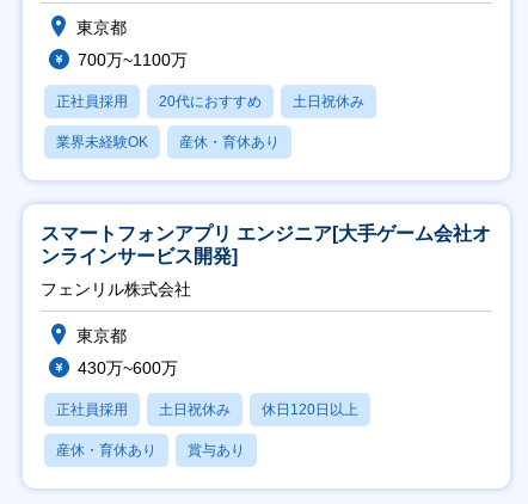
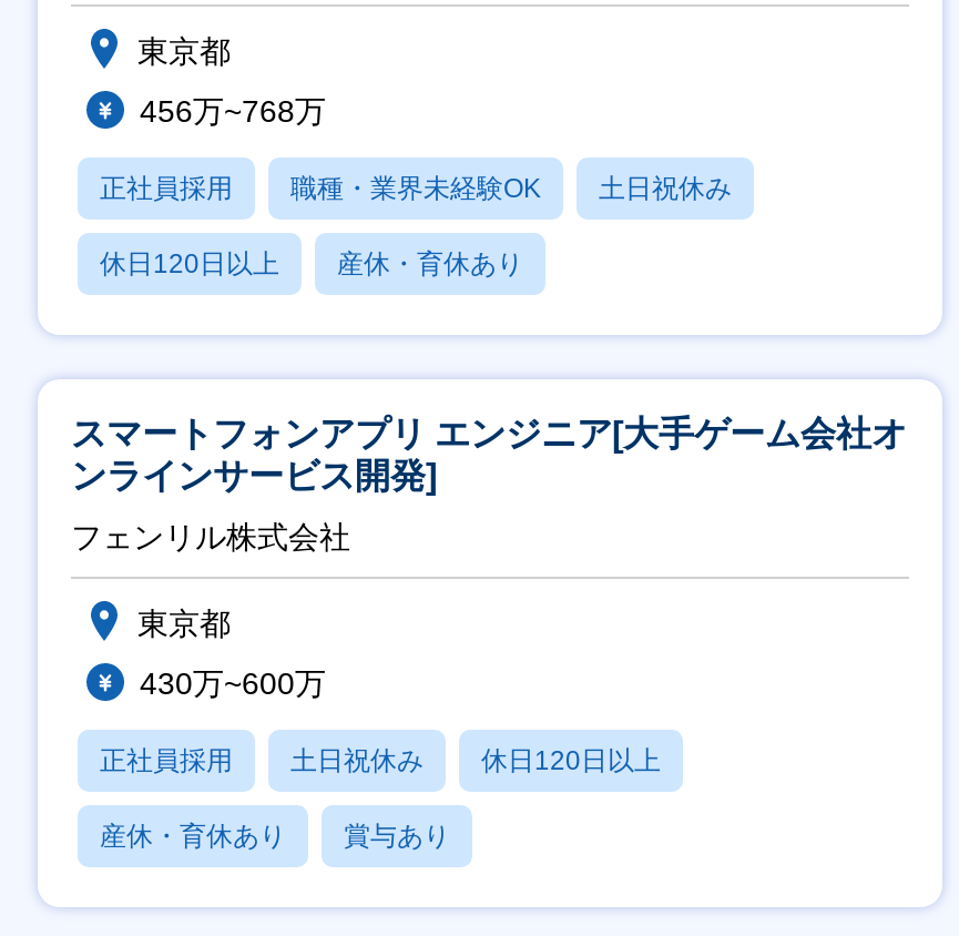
[78,50,188,69] 700万~1100万 -> [140,93,326,129] 456万~768万
[159,93,262,110] 20代におすすめ -> [290,173,541,204] 職種・業界未経験OK
[56,134,148,150] 業界未経験OK -> [100,248,279,279] 休日120日以上

